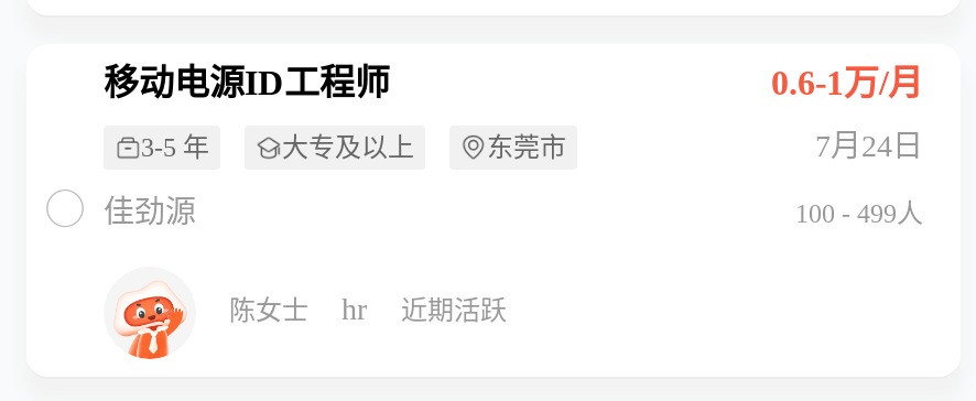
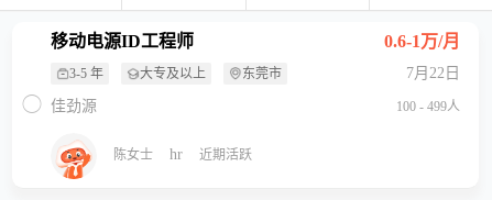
[815,130,923,163] 7月24日 -> [406,65,460,81] 7月22日

